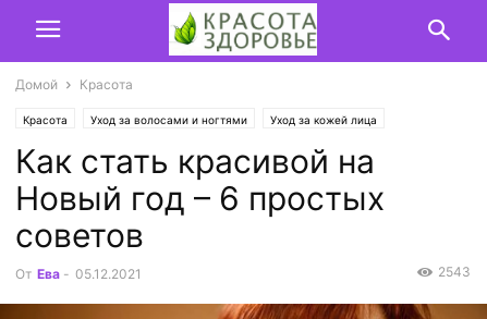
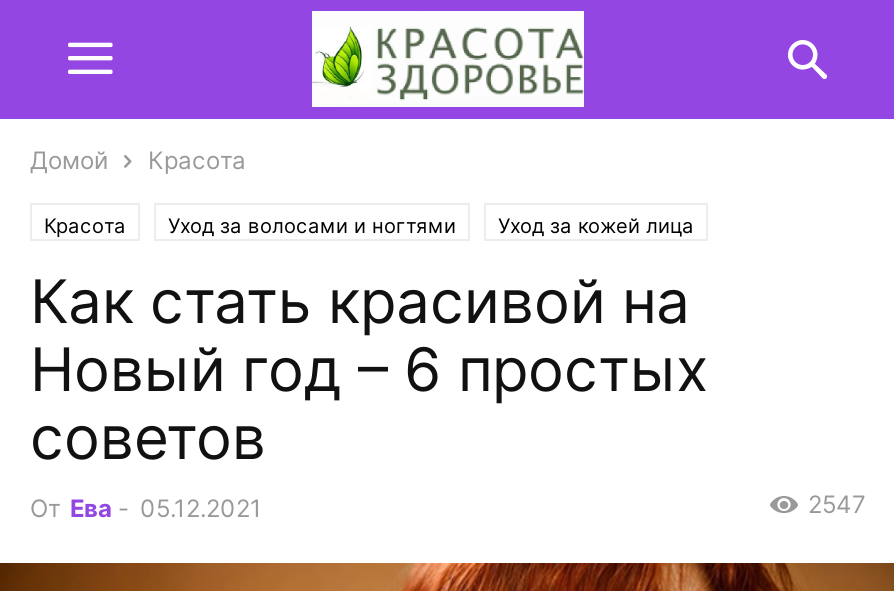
[438,263,471,280] 2543 -> [808,489,866,519] 2547

